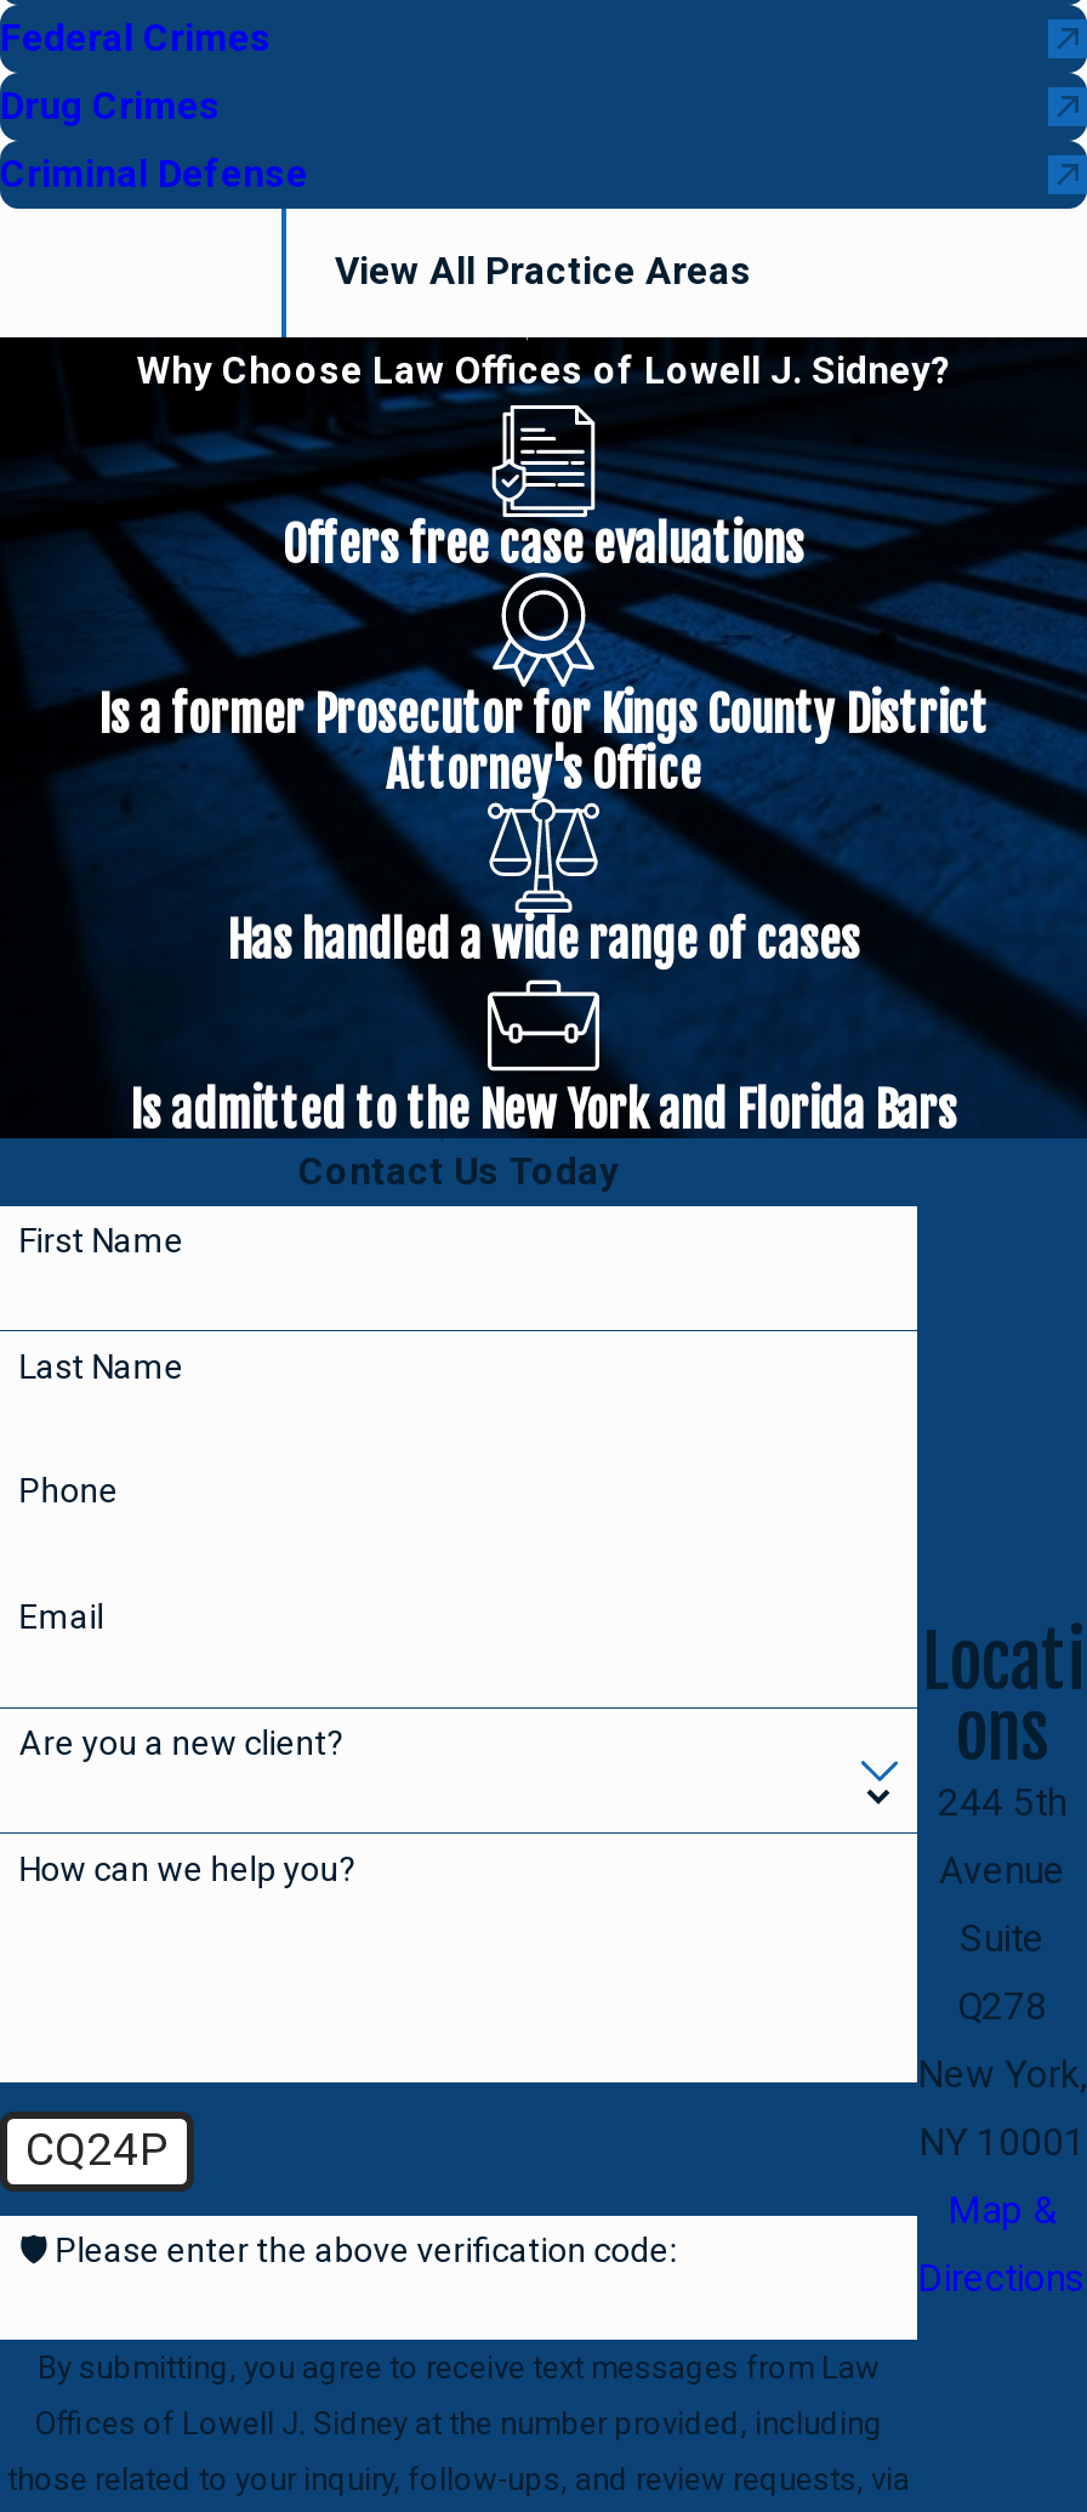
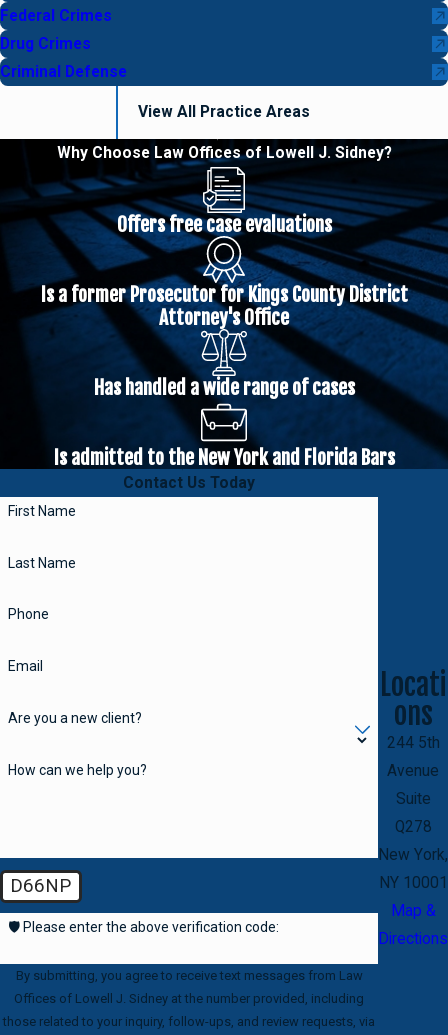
[25,2125,169,2178] CQ24P -> [10,875,71,897] D66NP

